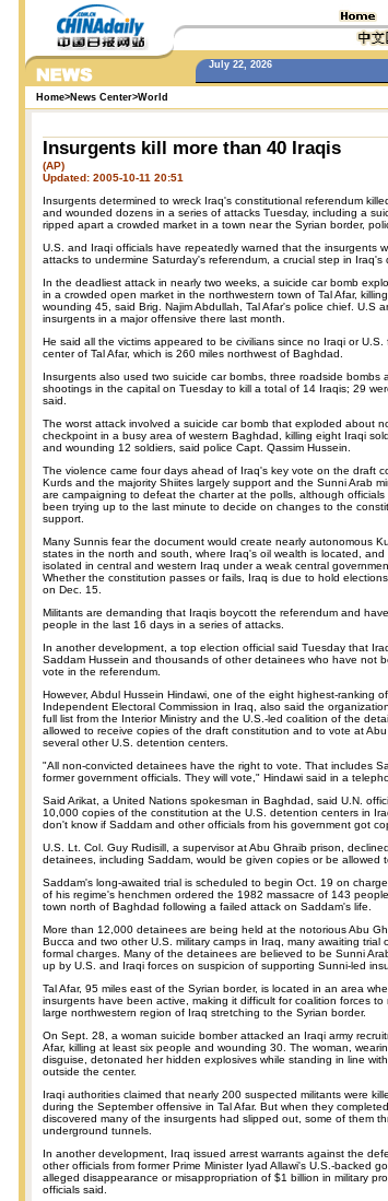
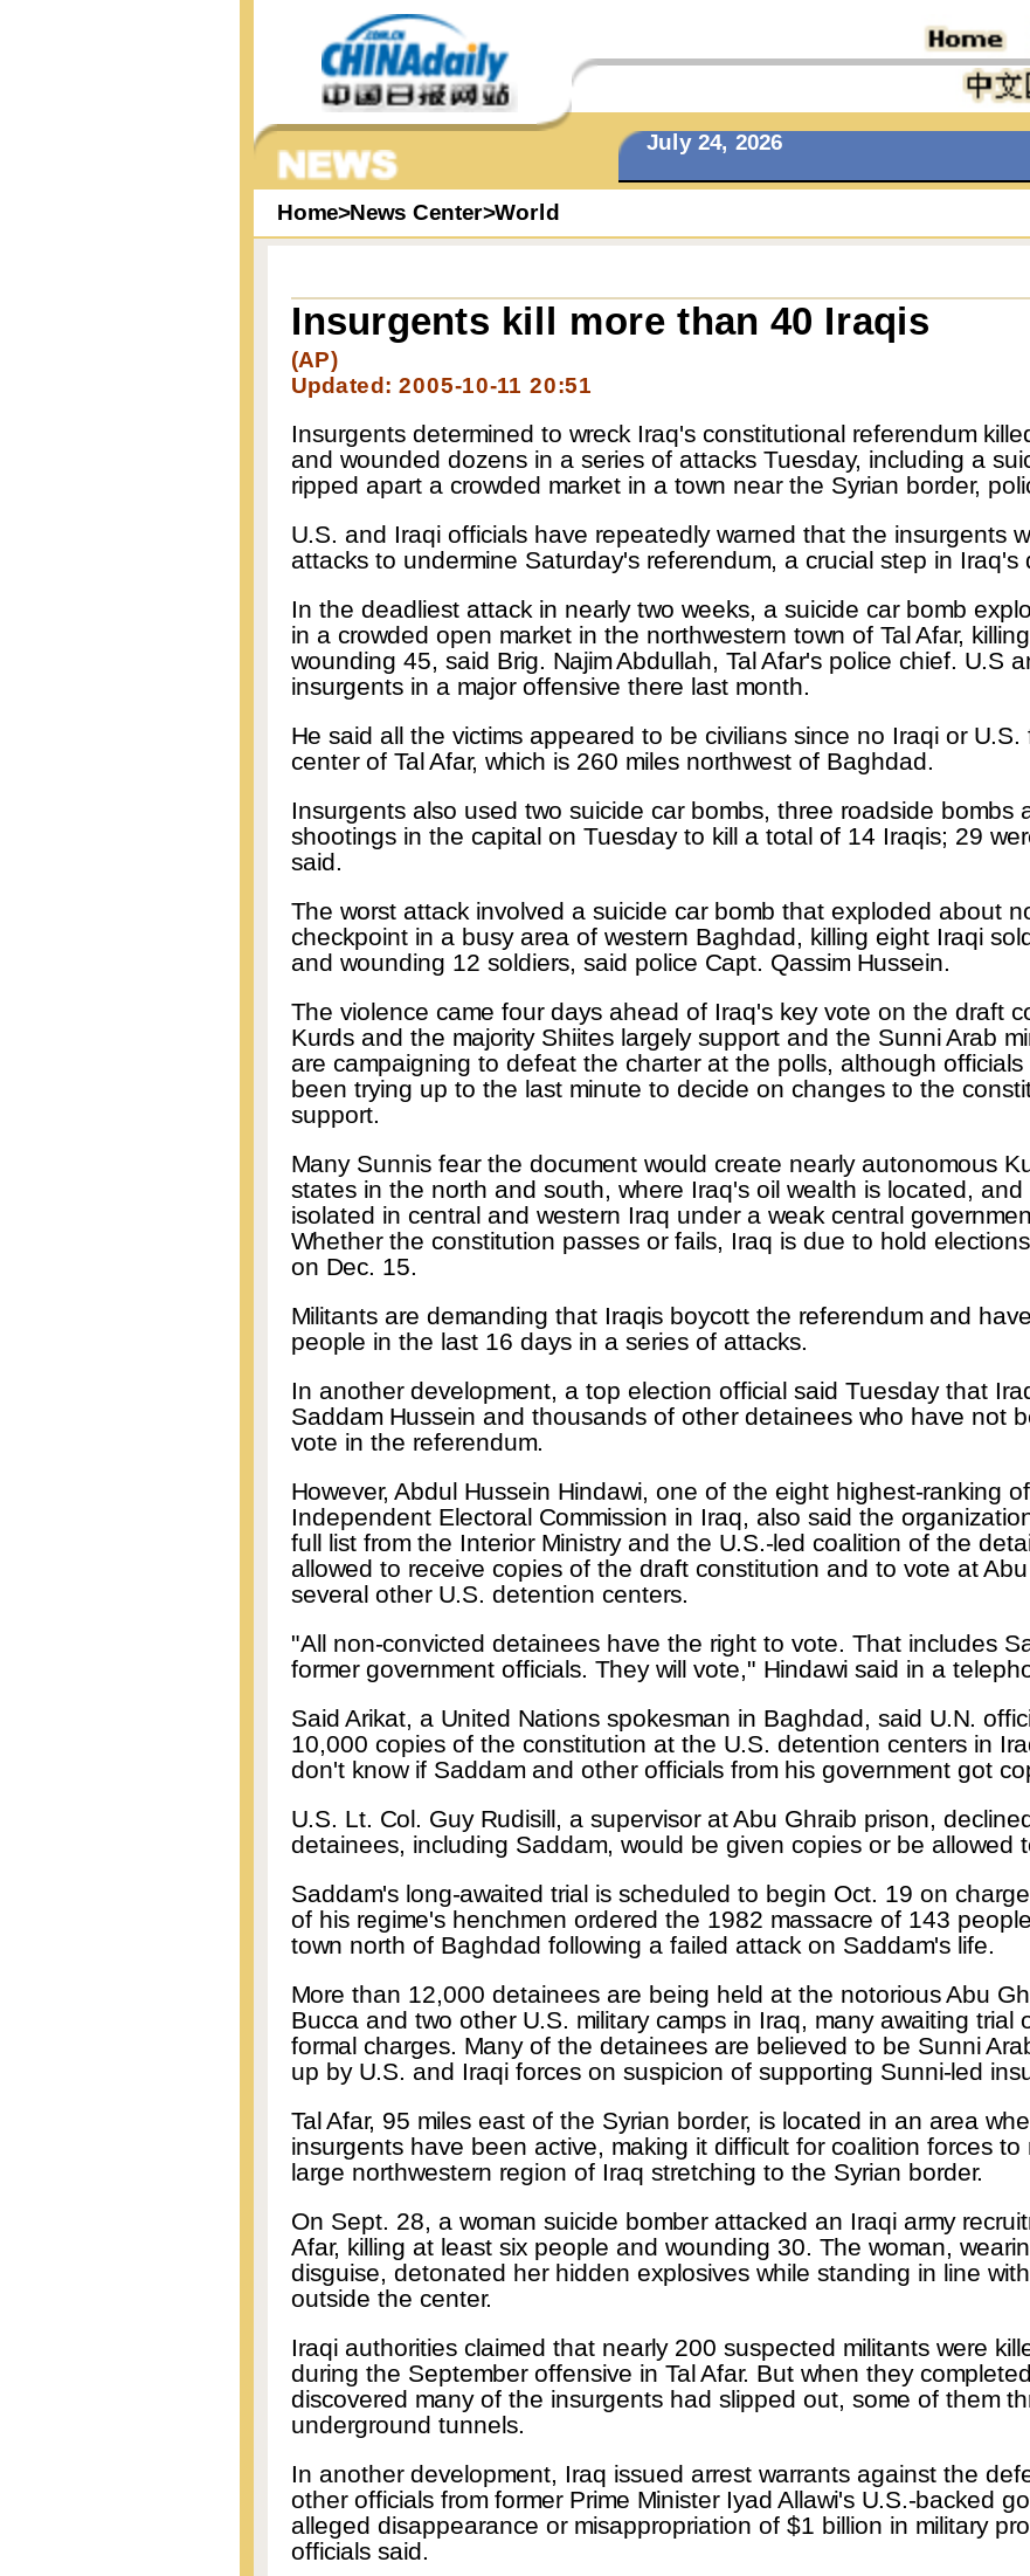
[209,59,272,70] July 22, 2026 -> [647,131,782,154] July 24, 2026

